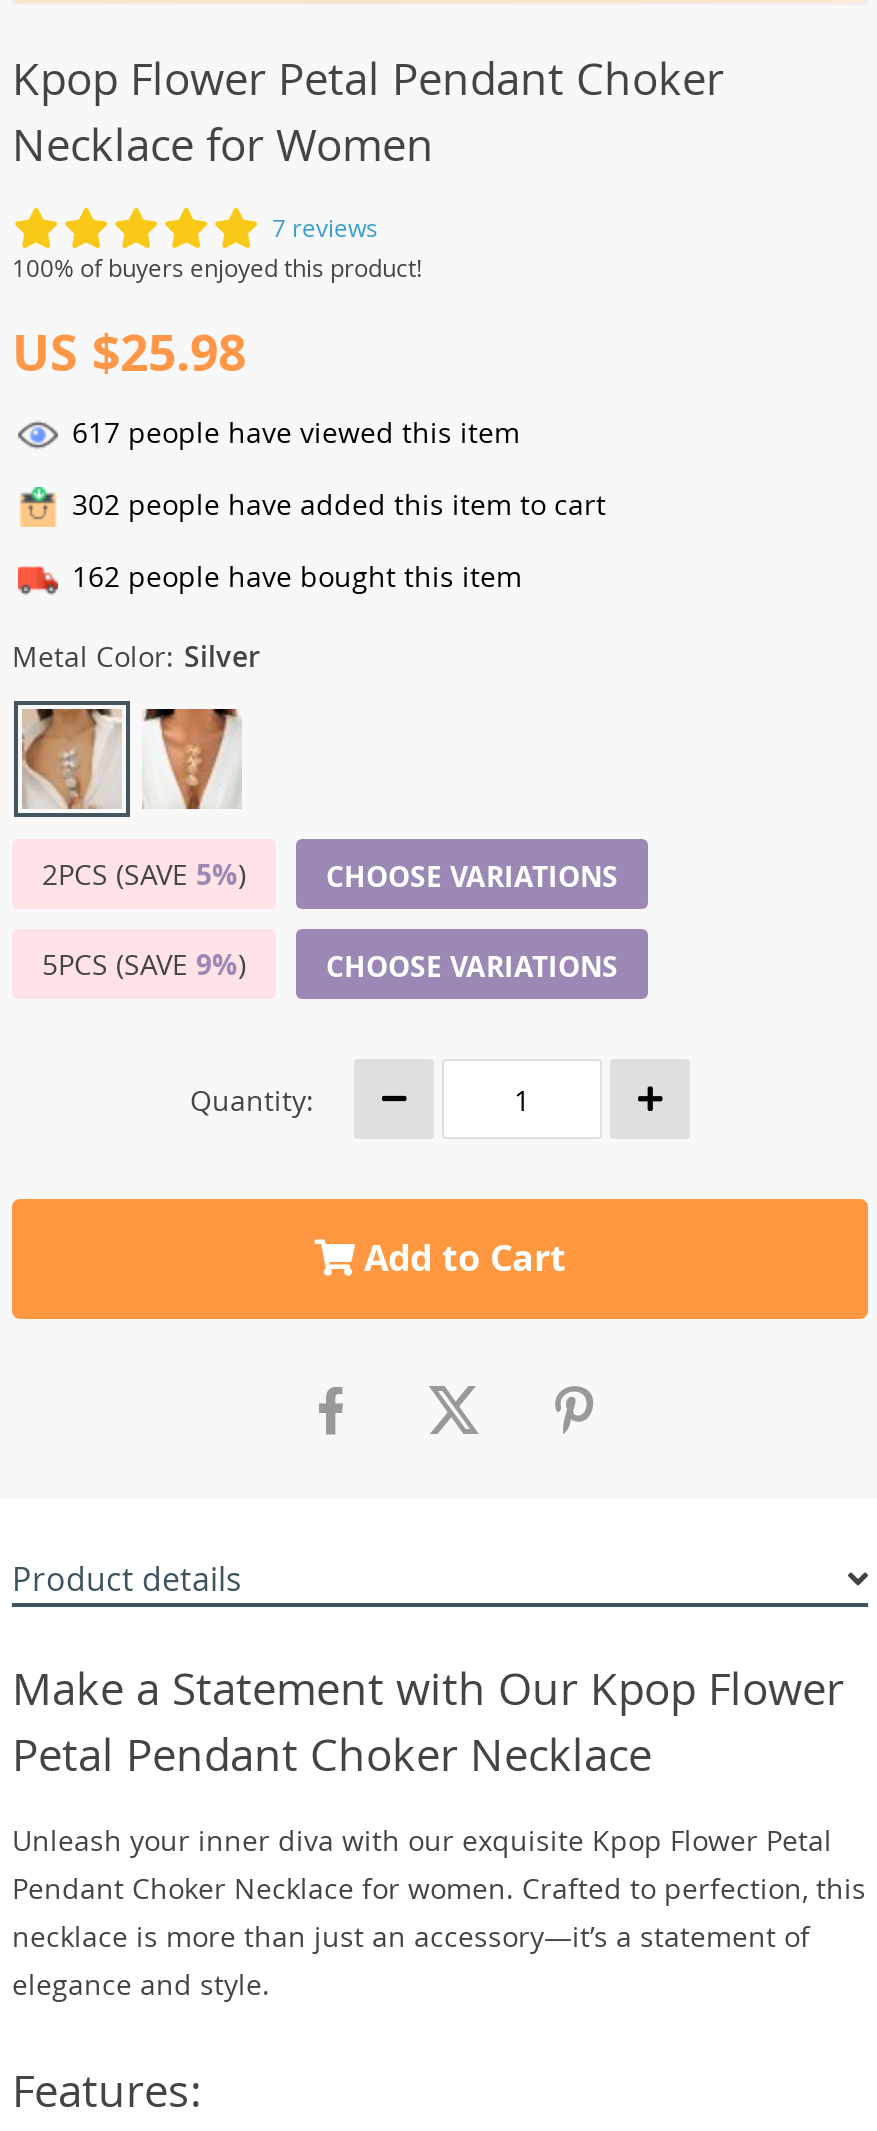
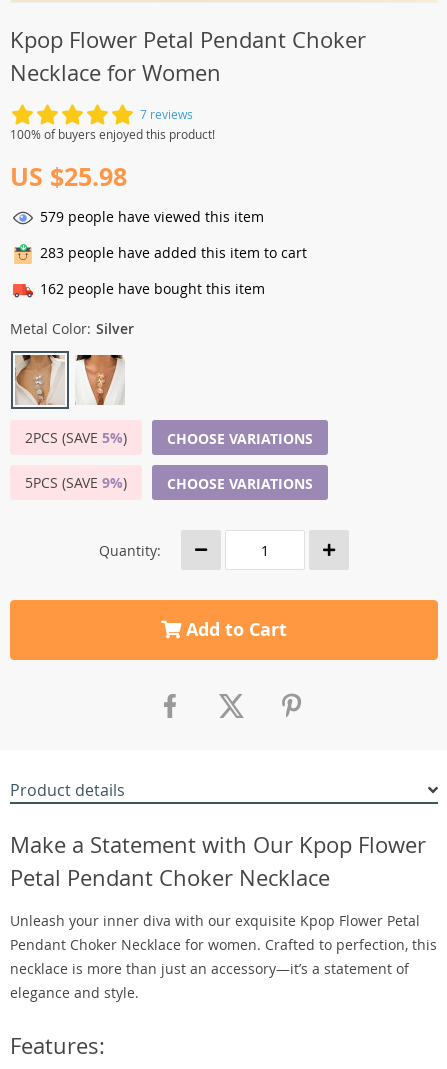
[72,413,520,451] 617 people have viewed this item -> [40,207,264,226] 579 people have viewed this item
[72,485,606,523] 302 people have added this item to cart -> [40,243,307,262] 283 people have added this item to cart

